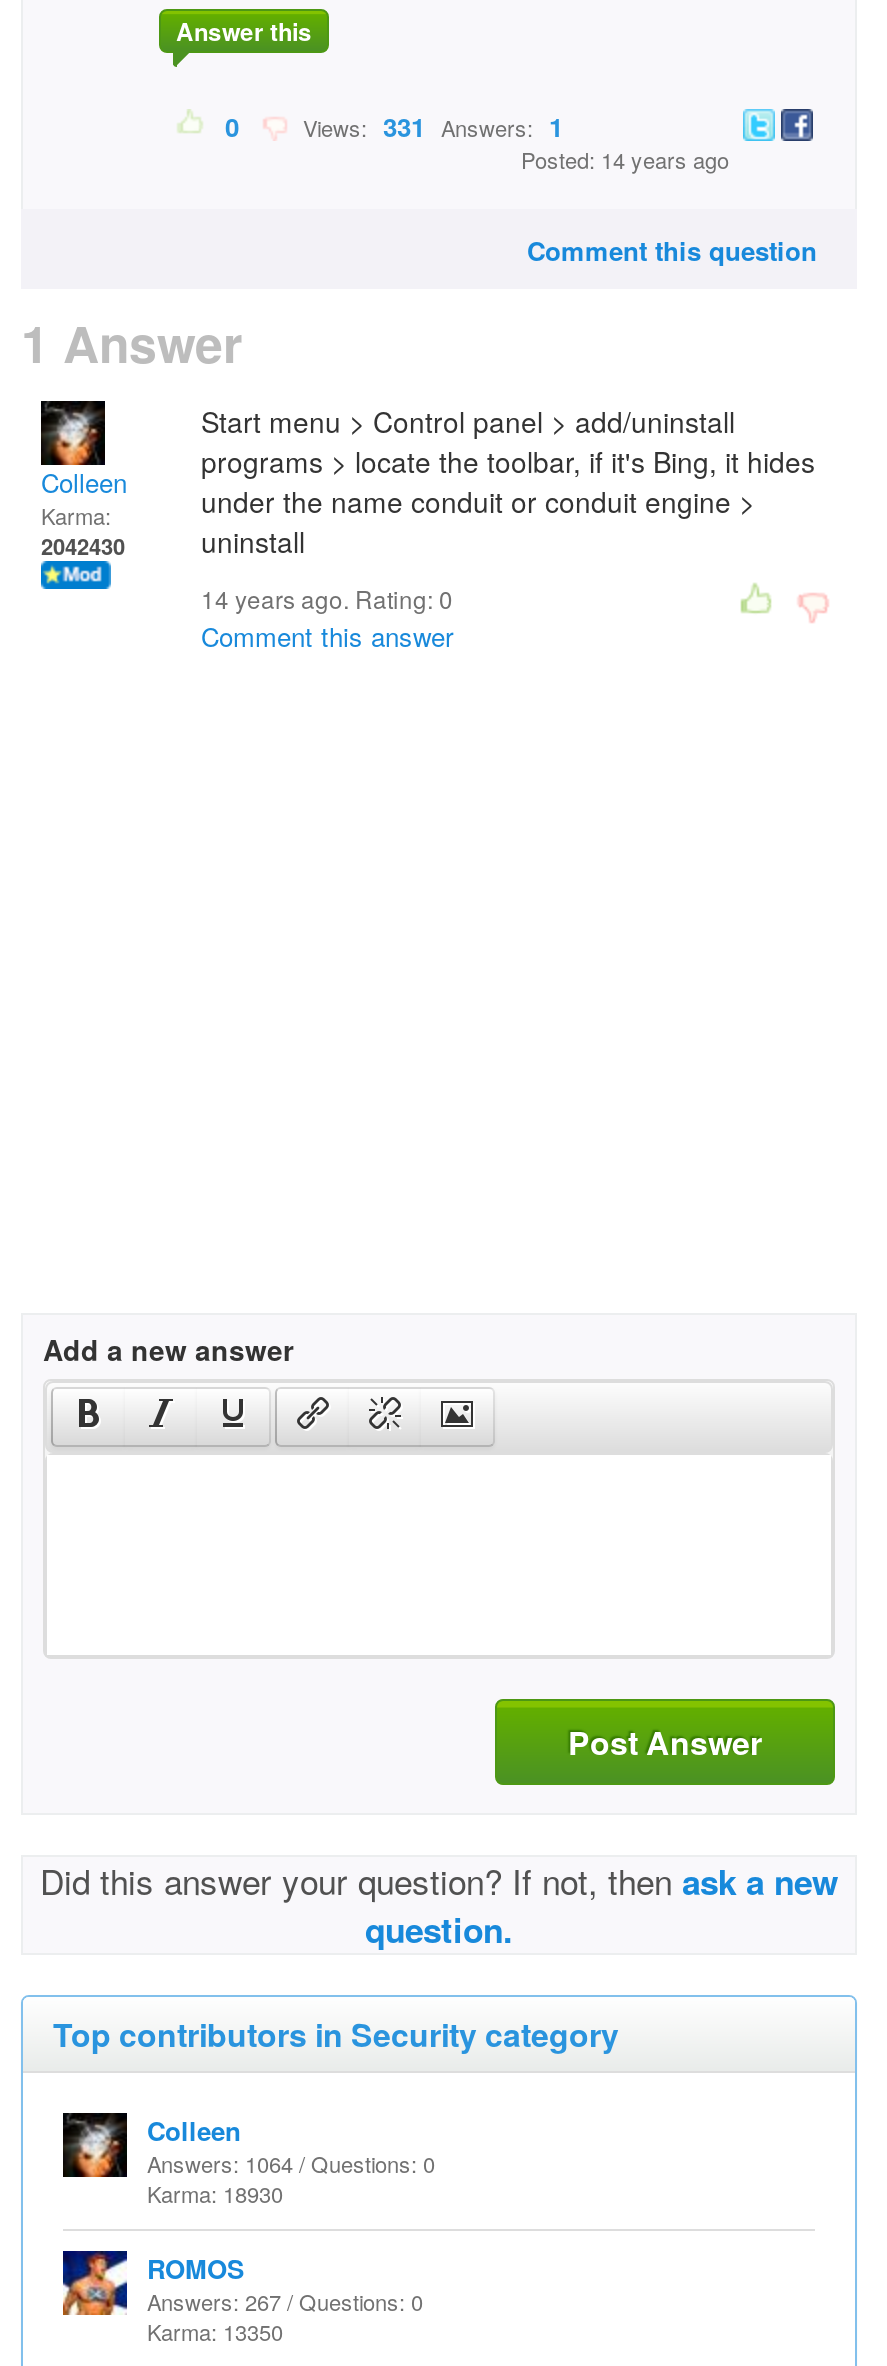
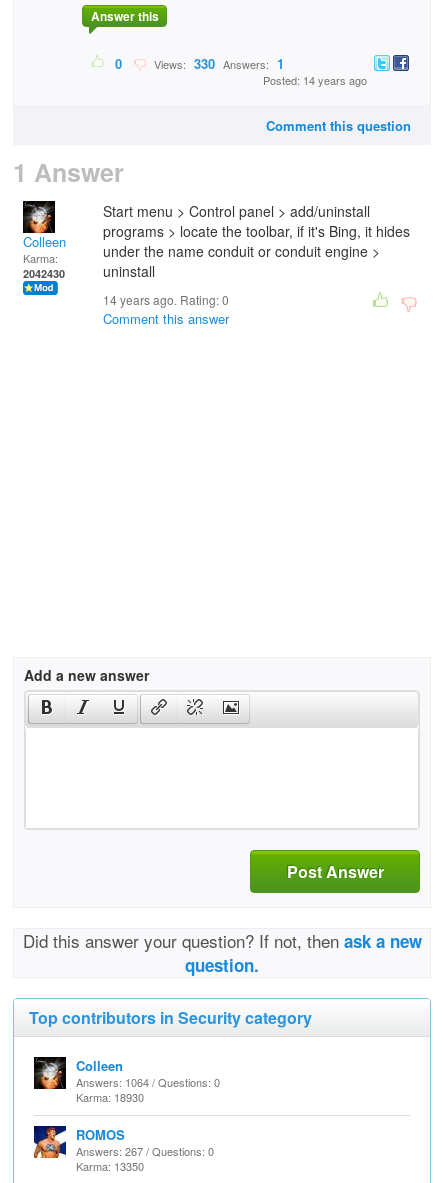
[291,107,563,145] Views: 331 Answers: 1 -> [148,54,284,73] Views: 330 Answers: 1

